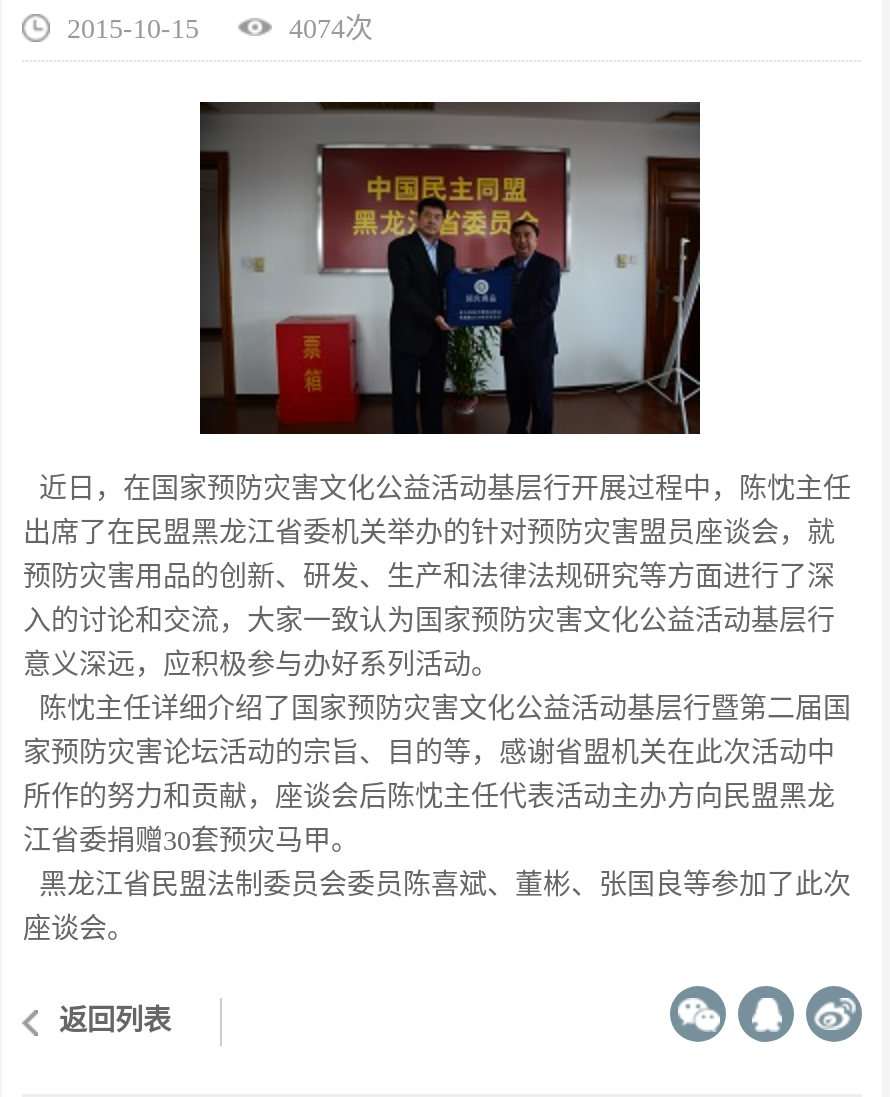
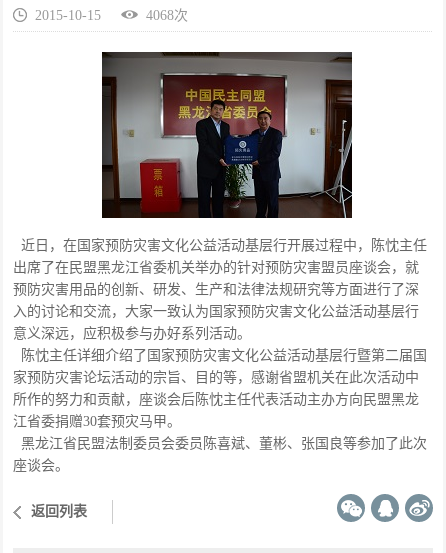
[67,14,373,44] 2015-10-15 4074次 -> [35,8,188,23] 2015-10-15 4068次

